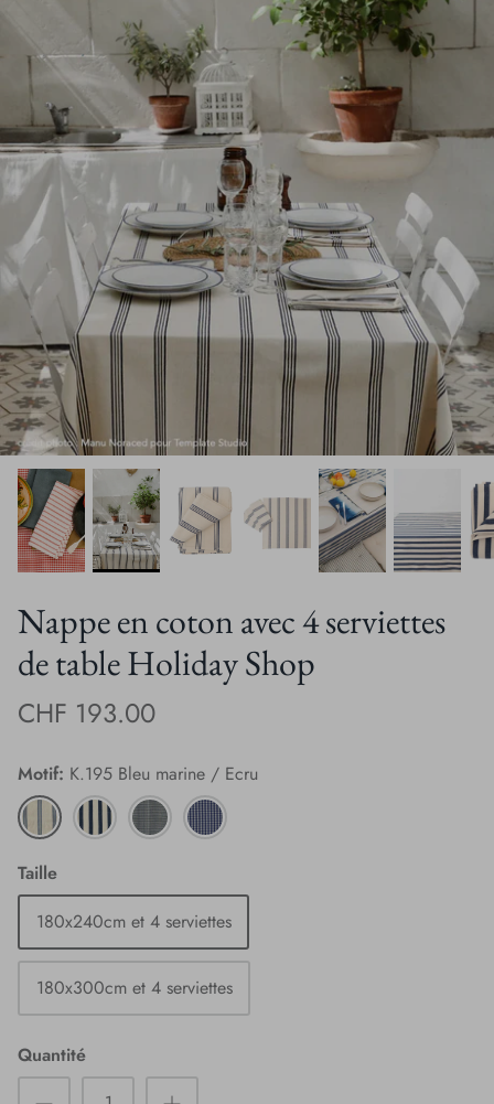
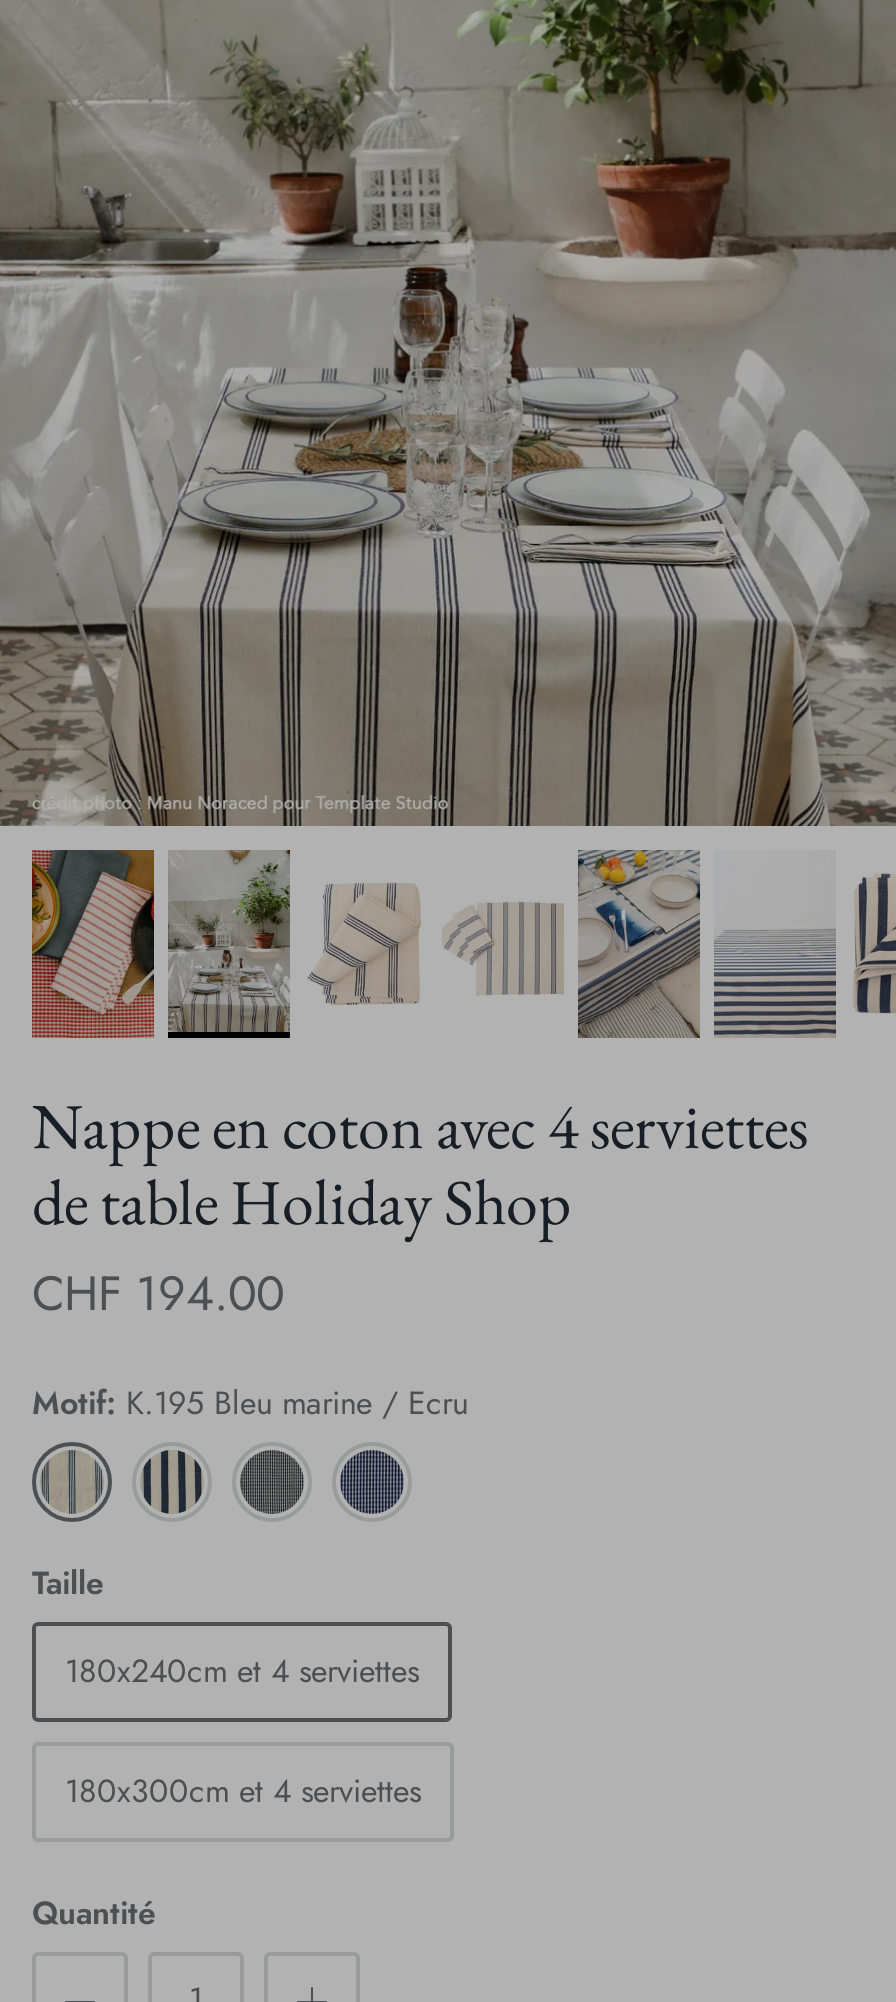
[18,694,155,732] CHF 193.00 -> [32,1258,284,1328] CHF 194.00

